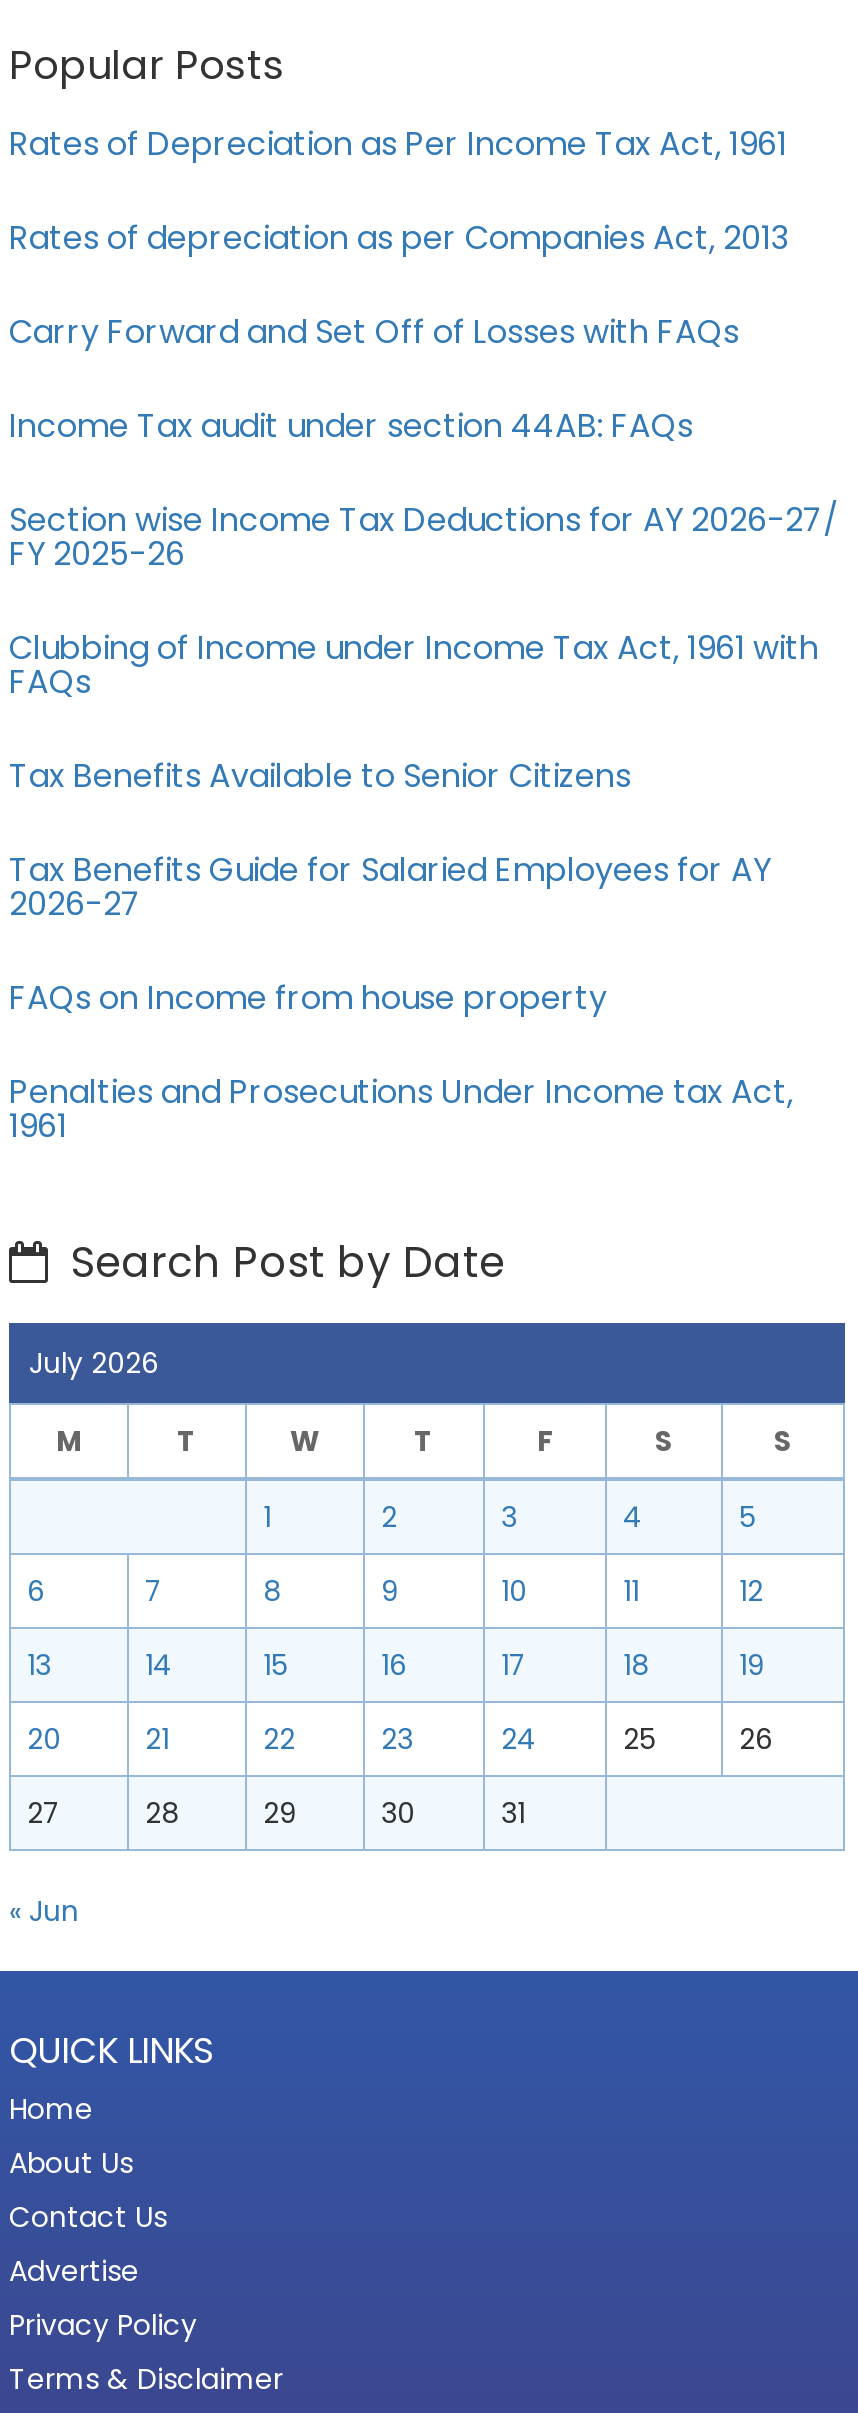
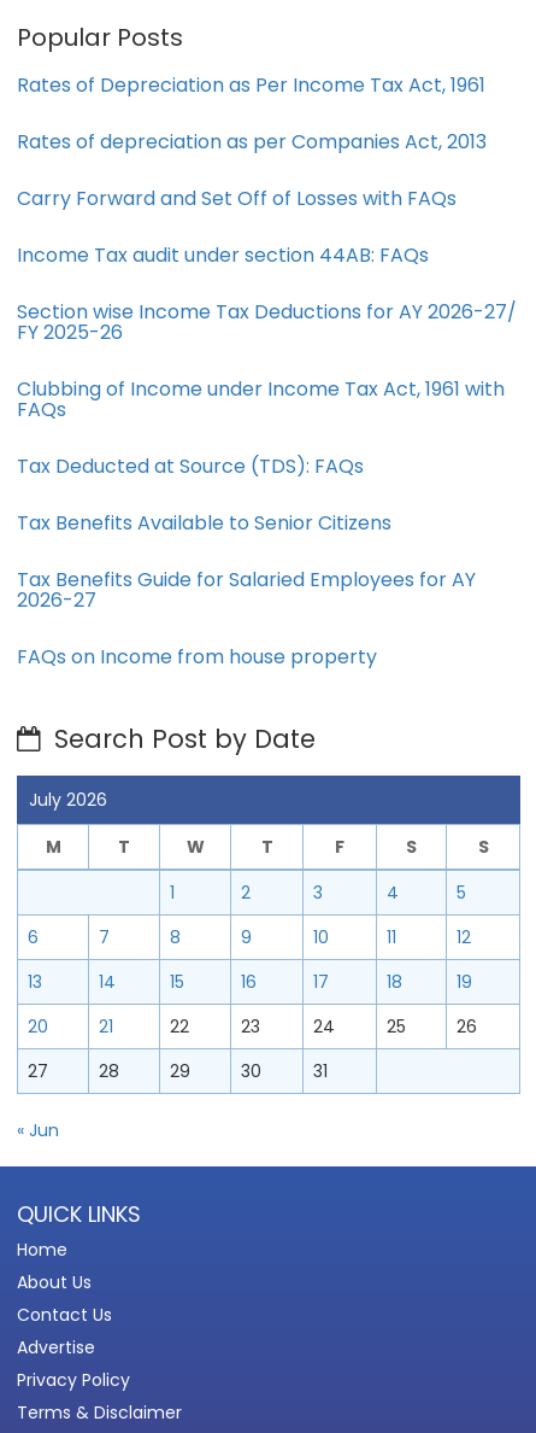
none -> [17,452,364,480] Tax Deducted at Source (TDS): FAQs
moved [9,753,771,1021] -> [17,509,476,671]: Tax Benefits Available to Senior Citizens | Tax Benefits Guide for Salaried Employees for AY | 2026-27 | FAQs on Income from house property
[9,1069,793,1149] Penalties and Prosecutions Under Income tax Act, | 1961 -> none

